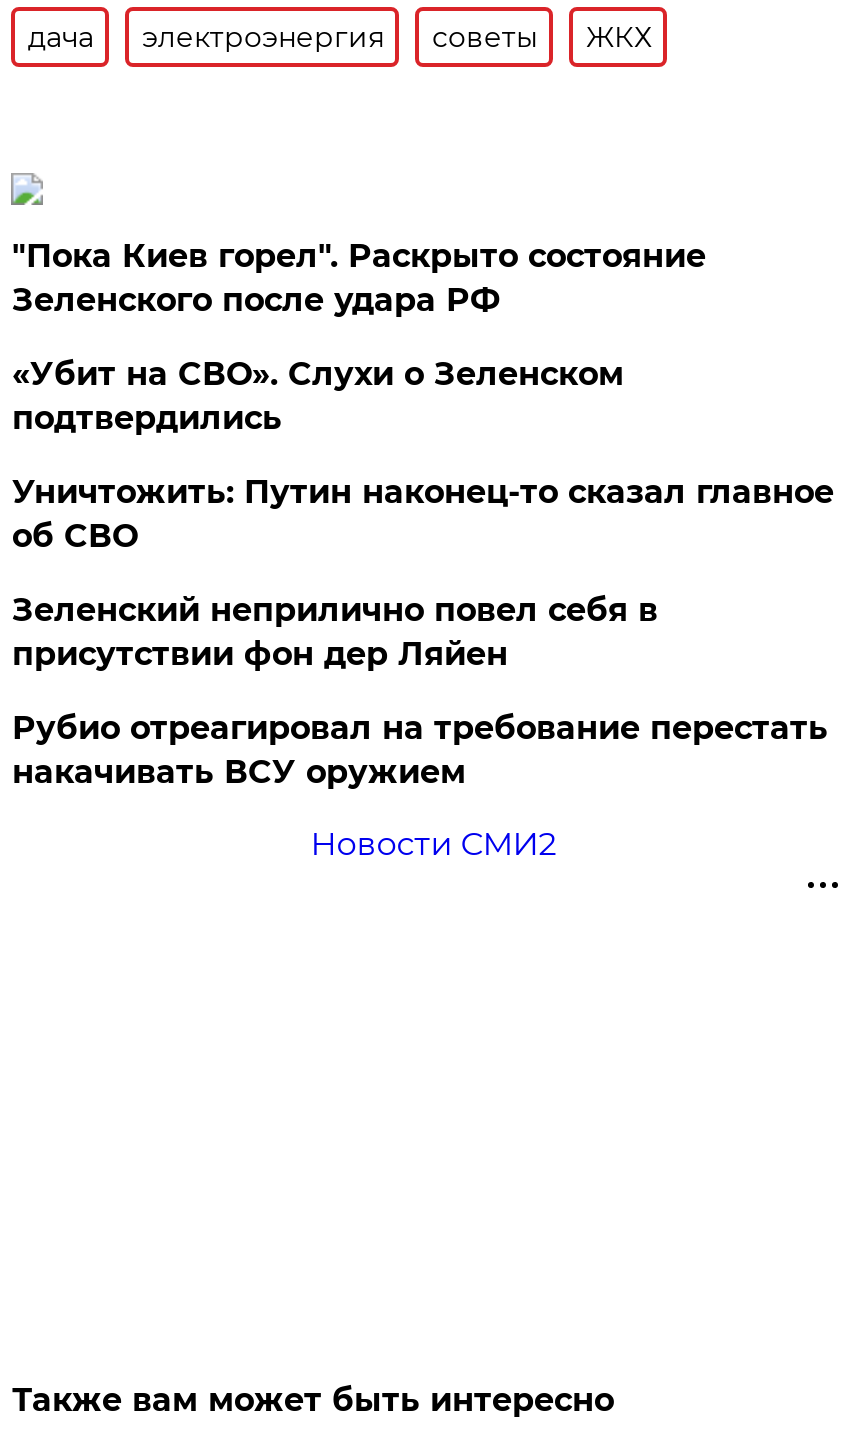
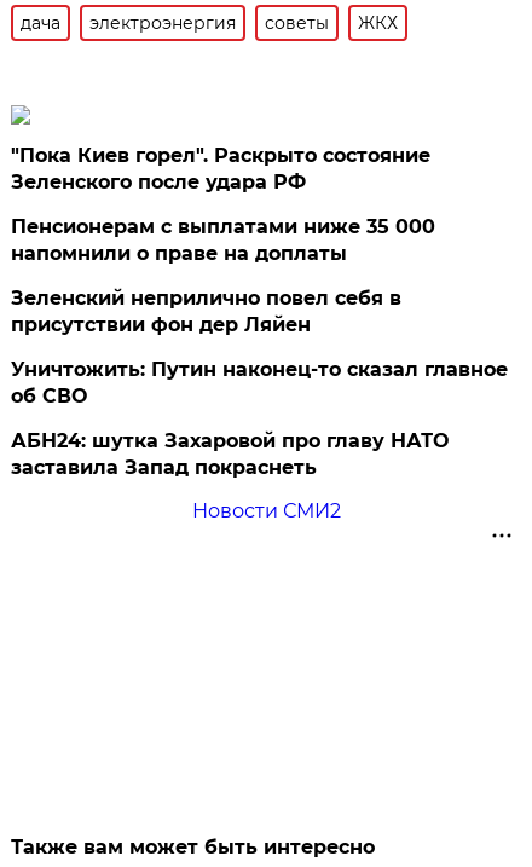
[12,355,624,437] «Убит на СВО». Слухи о Зеленском | подтвердились -> [11,215,436,265] Пенсионерам с выплатами ниже 35 000 | напомнили о праве на доплаты
moved [12,473,834,555] -> [11,358,508,408]: Уничтожить: Путин наконец-то сказал главное | об СВО
moved [12,591,658,673] -> [11,287,402,336]: Зеленский неприлично повел cебя в | присутствии фон дер Ляйен
[12,709,828,791] Рубио отреагировал на требование перестать | накачивать ВСУ оружием -> [11,429,449,479] АБН24: шутка Захаровой про главу НАТО | заставила Запад покраснеть

